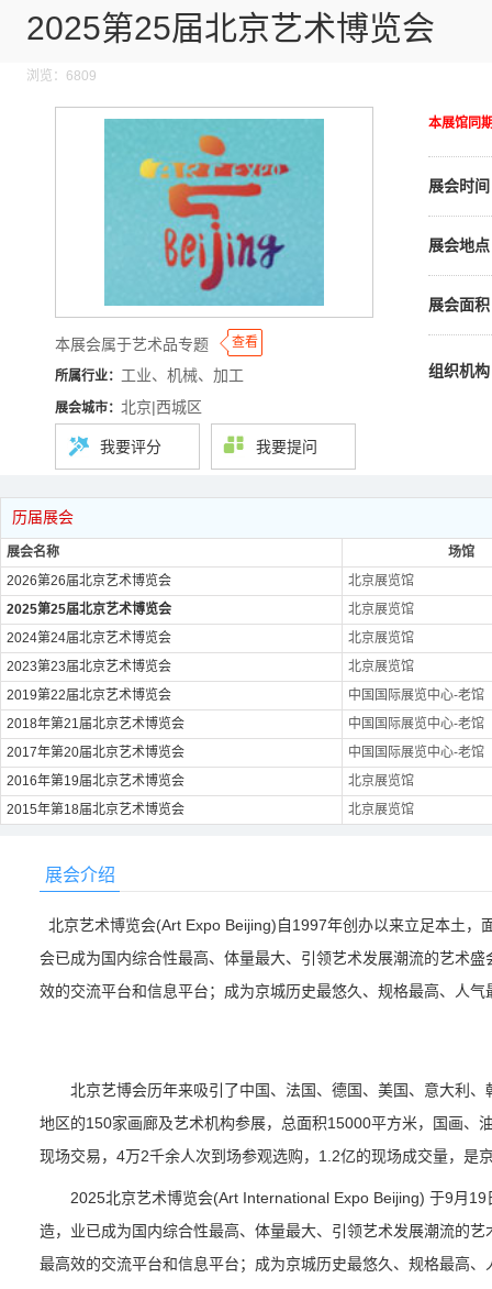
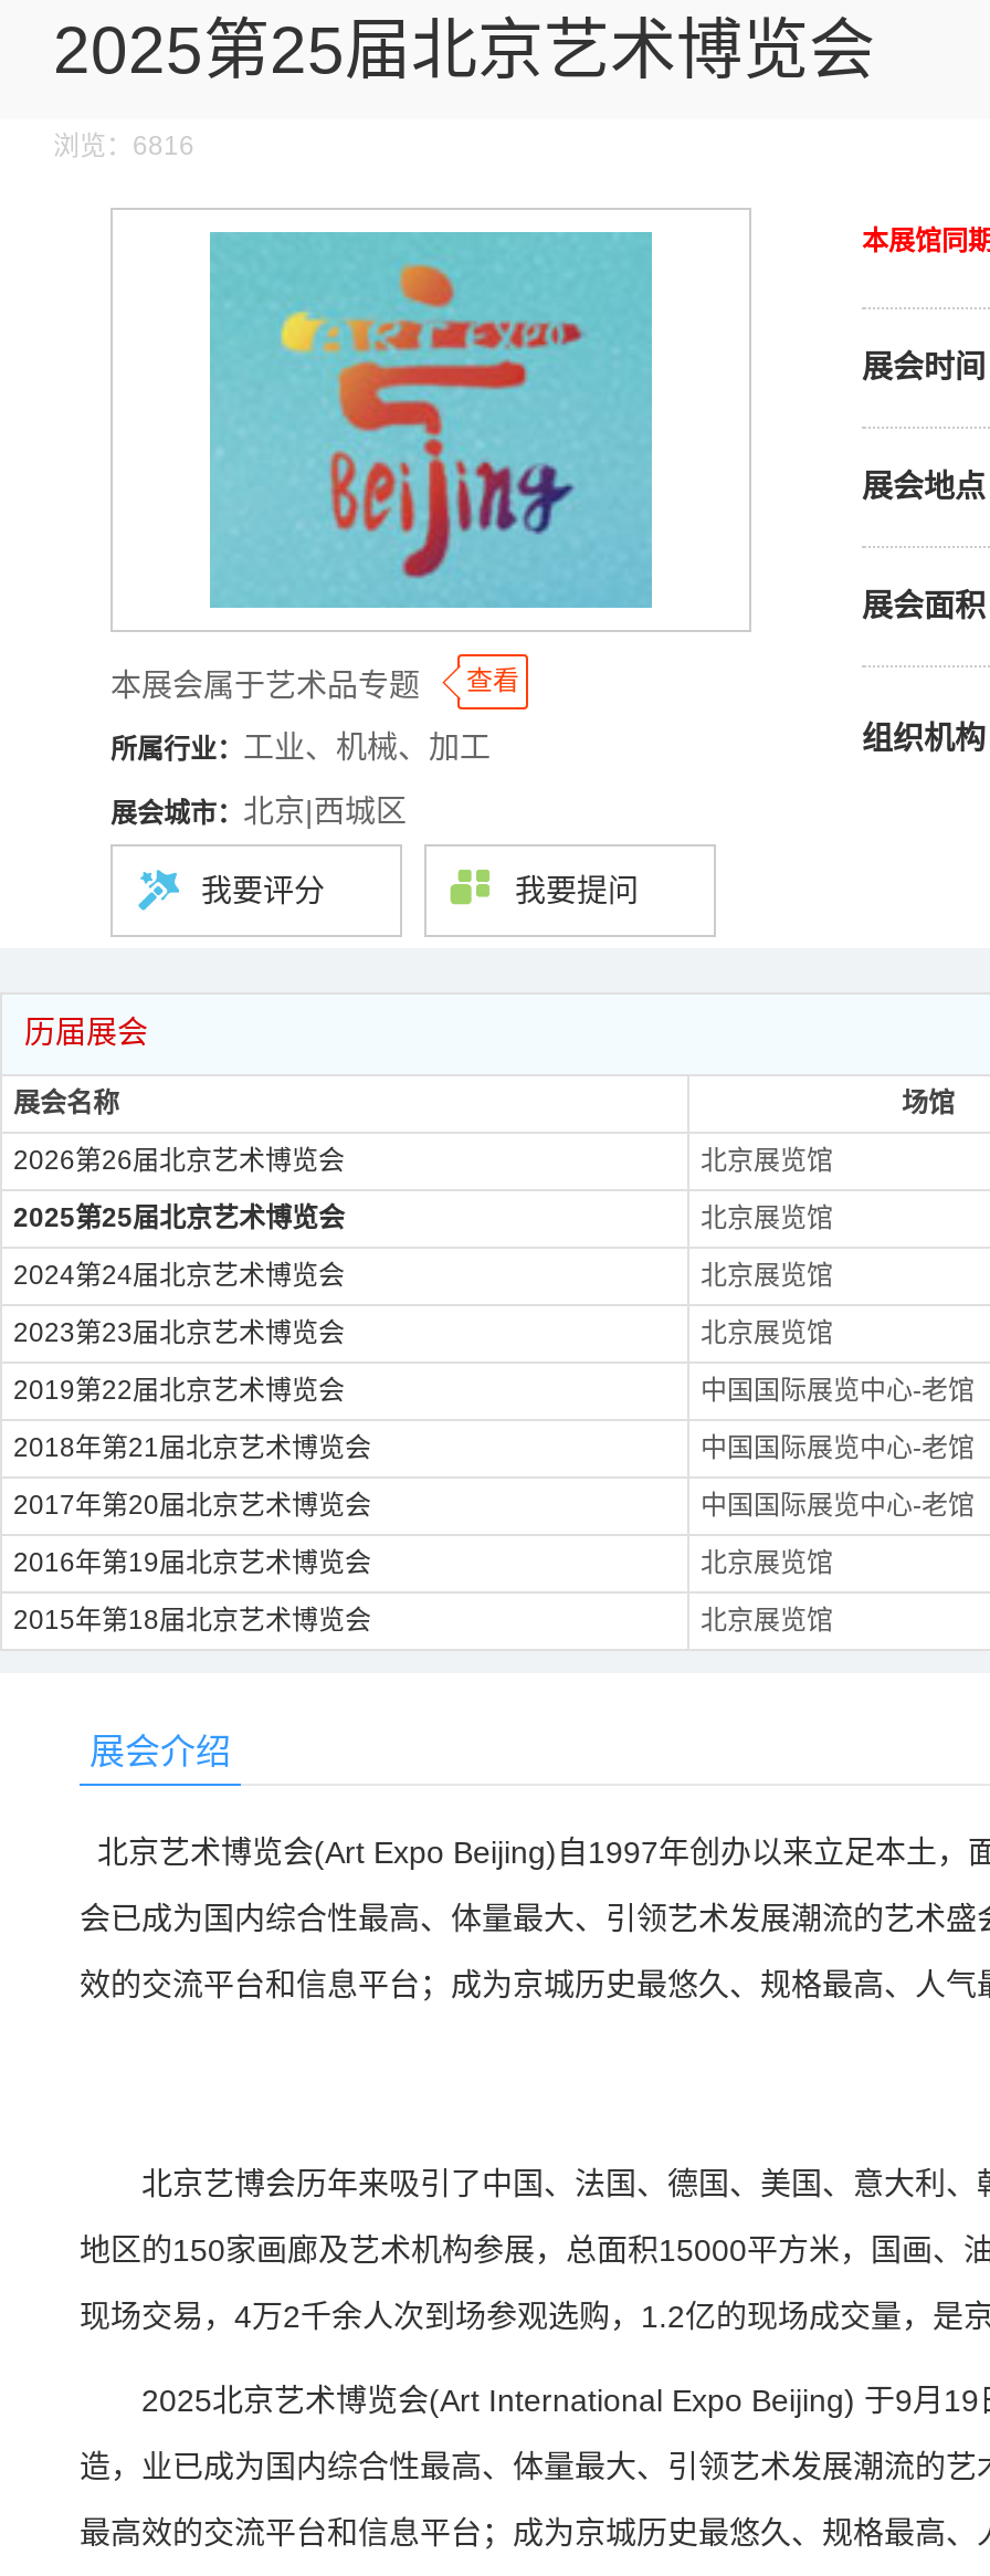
[26,68,97,84] 浏览：6809 -> [53,130,194,161] 浏览：6816

